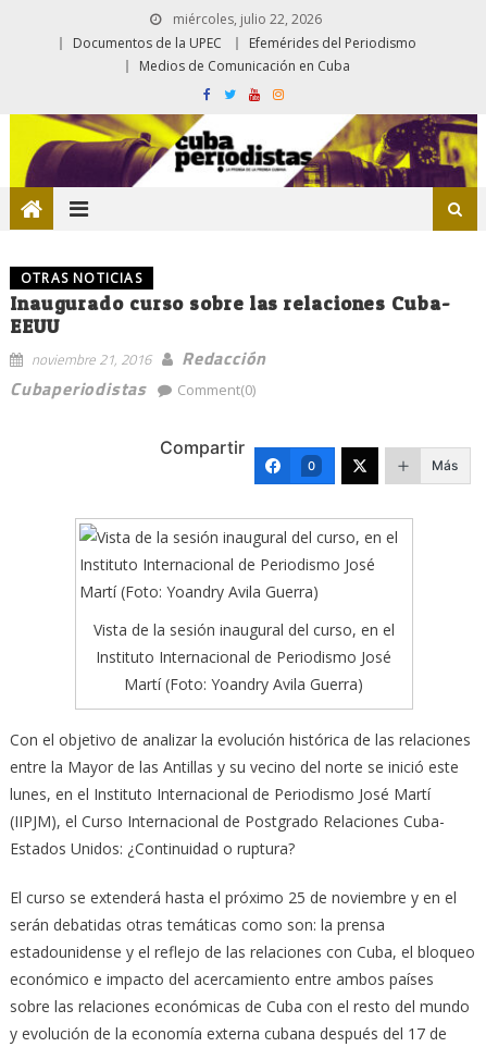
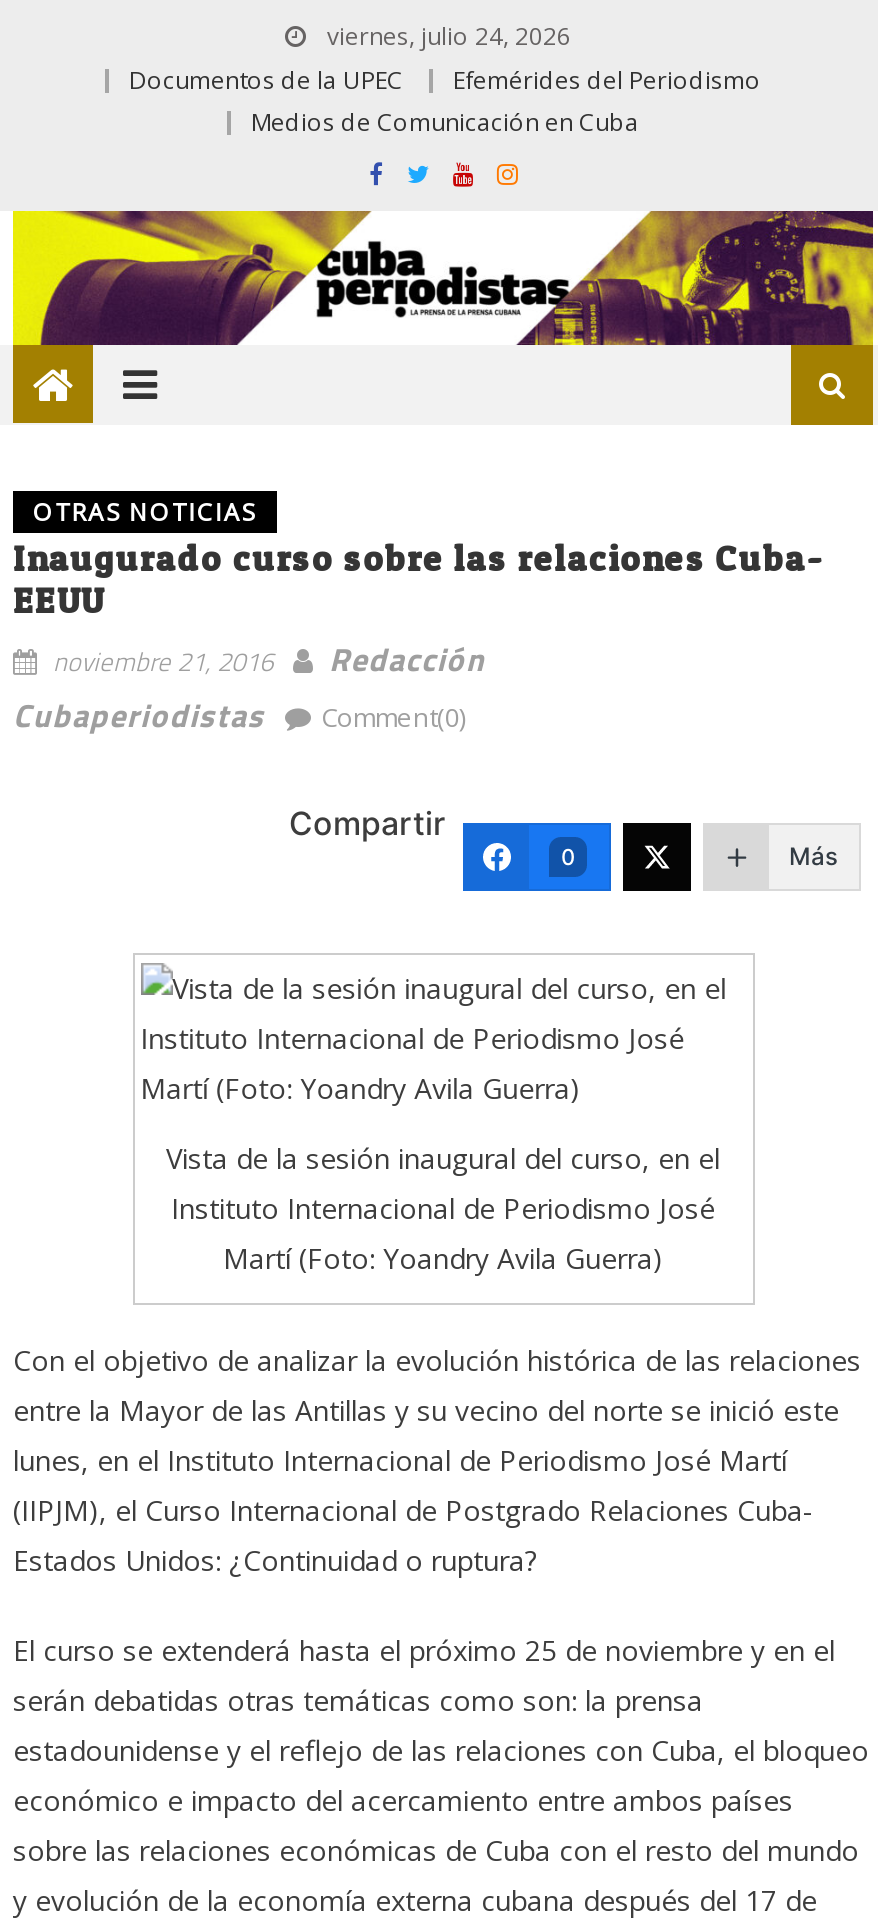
[169,10,321,28] miércoles, julio 22, 2026 -> [321,19,571,53] viernes, julio 24, 2026

